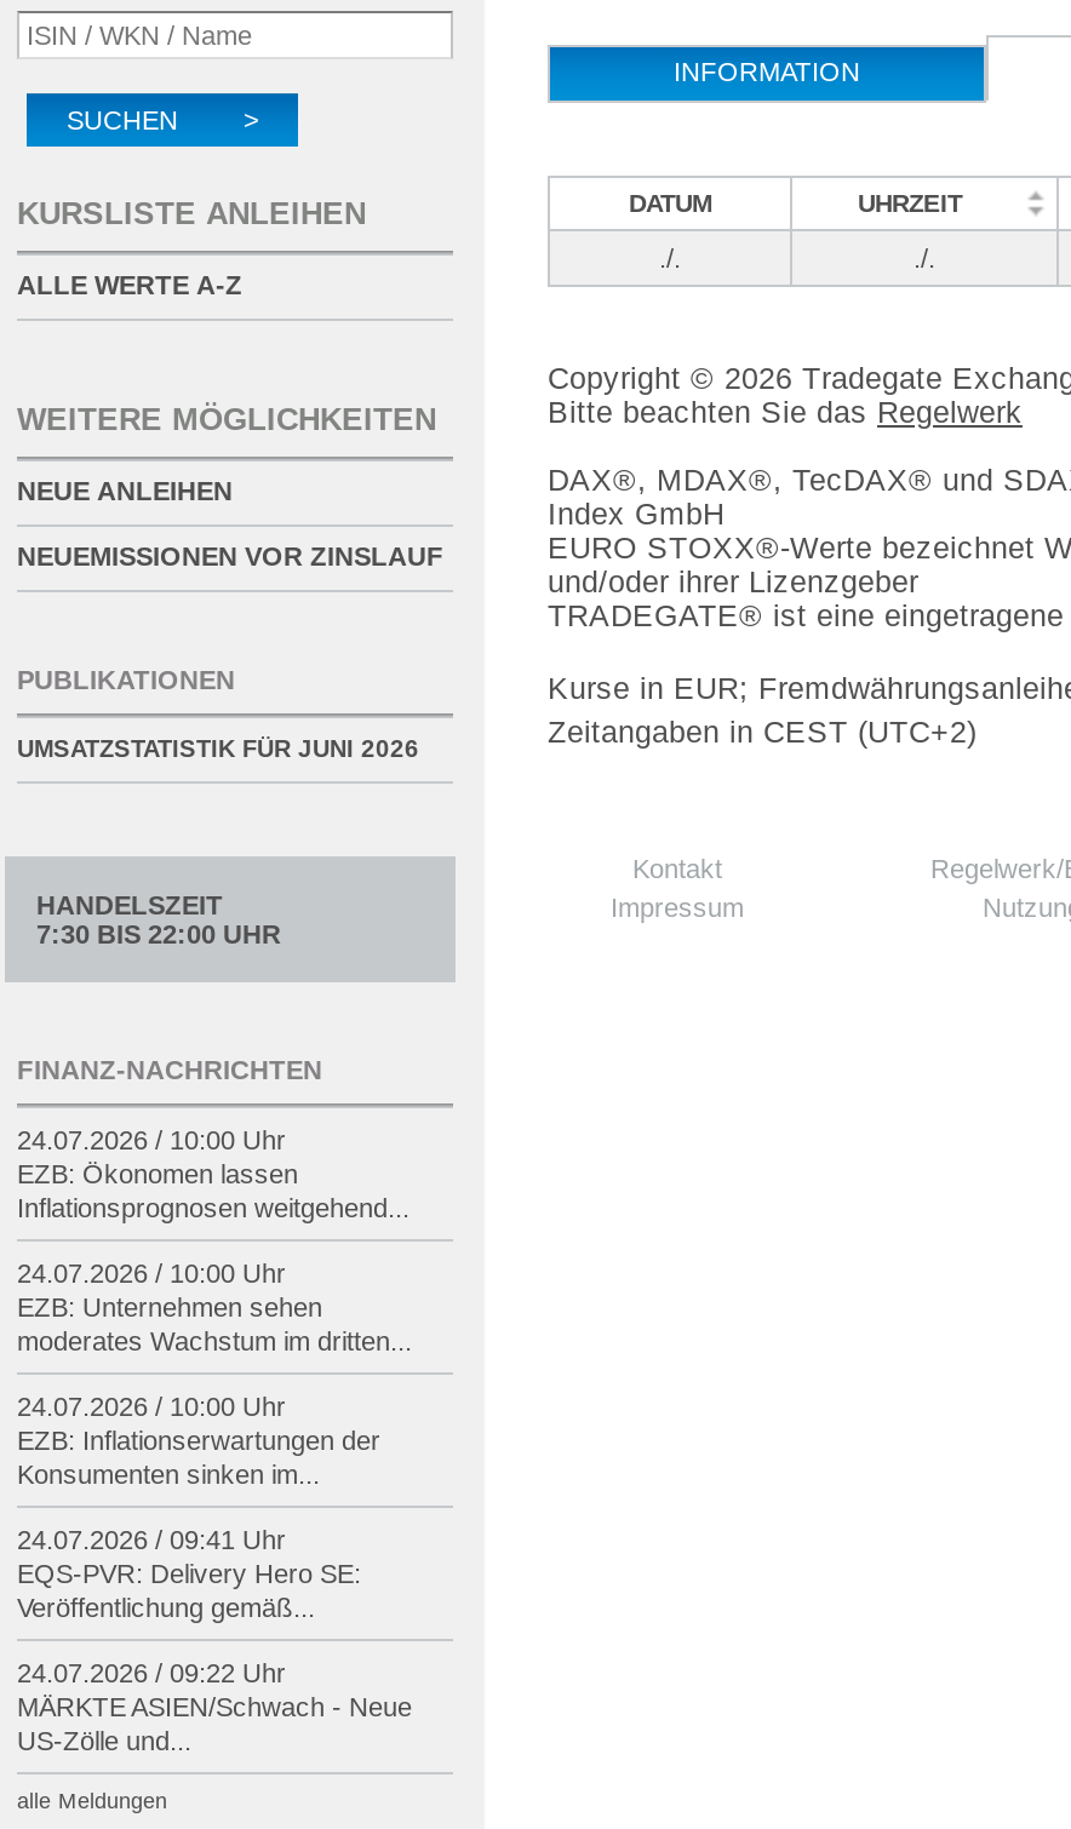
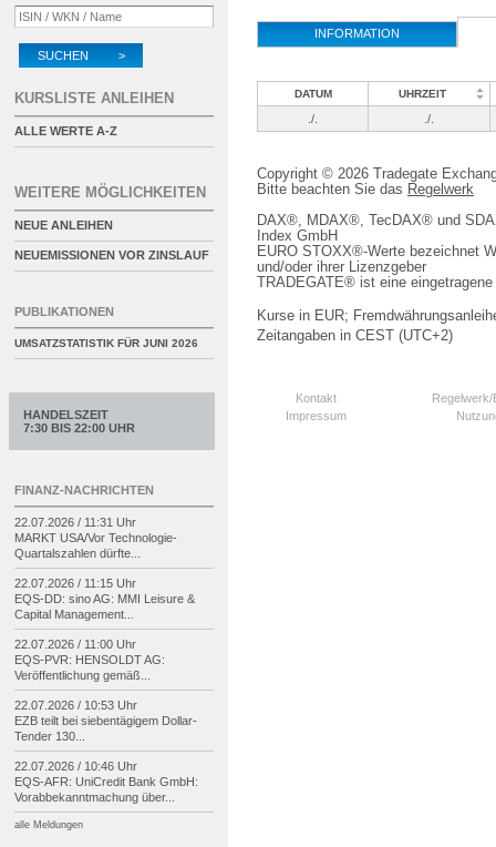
[17,1125,412,1588] 24.07.2026 / 10:00 Uhr | EZB: Ökonomen lassen | Inflationsprognosen weitgehend... | 24.07.2026 / 10:00 Uhr | EZB: Unternehmen sehen | moderates Wachstum im dritten... | 24.07.2026 / 10:00 Uhr | EZB: Inflationserwartungen der | Konsumenten sinken im... | 24.07.2026 / 09:41 Uhr | EQS-PVR: Delivery Hero SE: -> [14,516,195,666] 22.07.2026 / 11:31 Uhr | MARKT USA/Vor Technologie- | Quartalszahlen dürfte... | 22.07.2026 / 11:15 Uhr | EQS-DD: sino AG: MMI Leisure & | Capital Management... | 22.07.2026 / 11:00 Uhr | EQS-PVR: HENSOLDT AG:
moved [17,1593,315,1622] -> [14,669,151,682]: Veröffentlichung gemäß...
[17,1658,412,1755] 24.07.2026 / 09:22 Uhr | MÄRKTE ASIEN/Schwach - Neue | US-Zölle und... -> [14,698,198,804] 22.07.2026 / 10:53 Uhr | EZB teilt bei siebentägigem Dollar- | Tender 130... | 22.07.2026 / 10:46 Uhr | EQS-AFR: UniCredit Bank GmbH: | Vorabbekanntmachung über...

